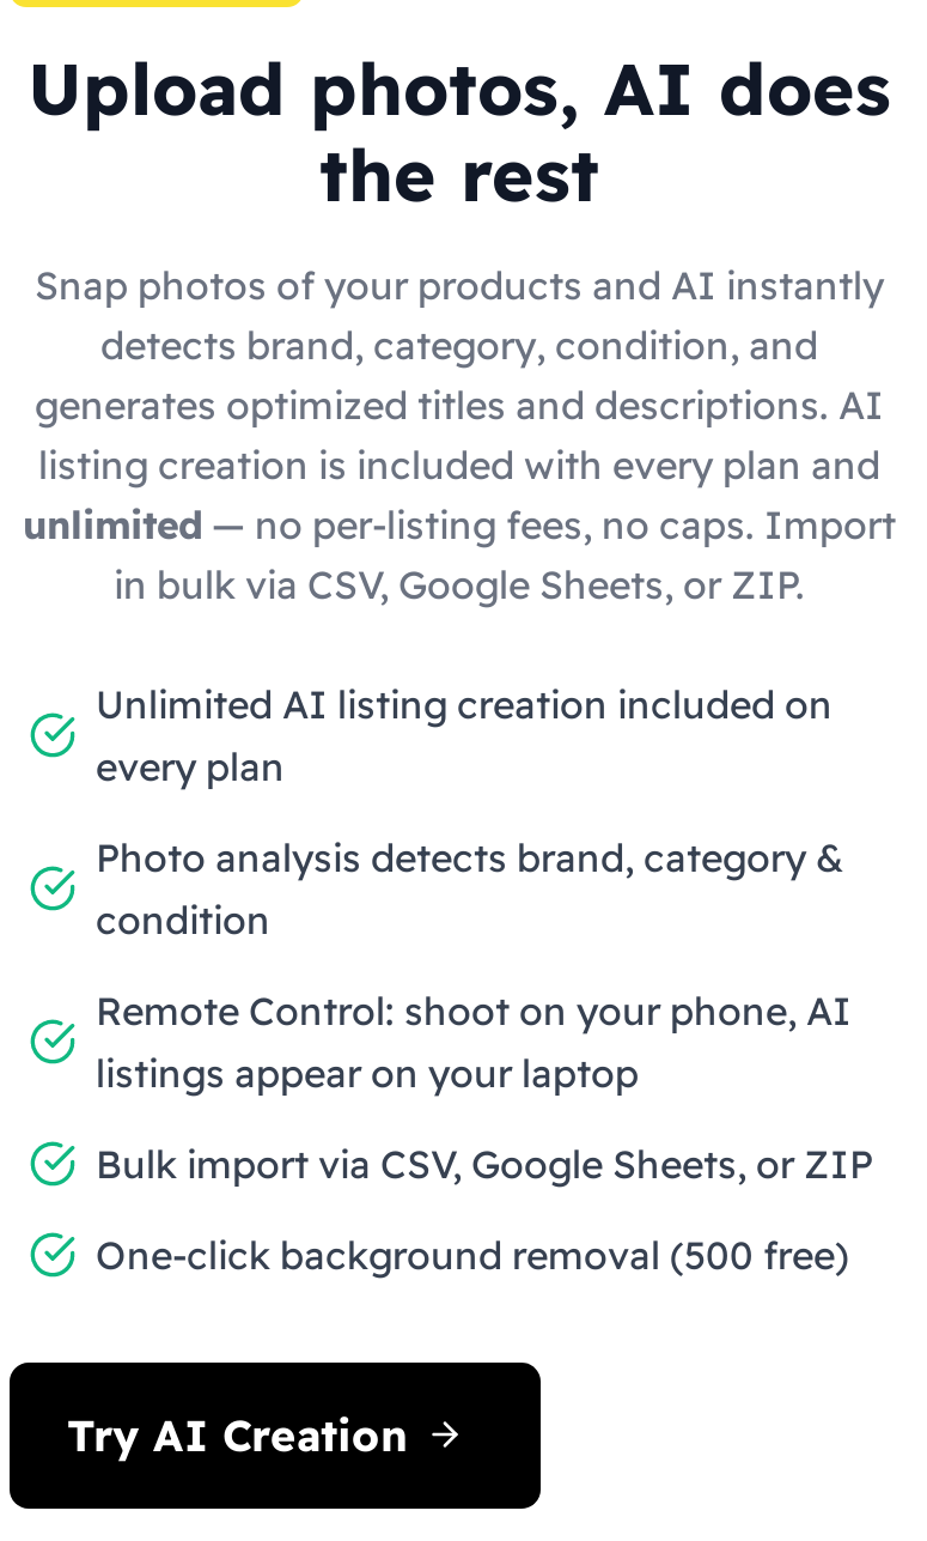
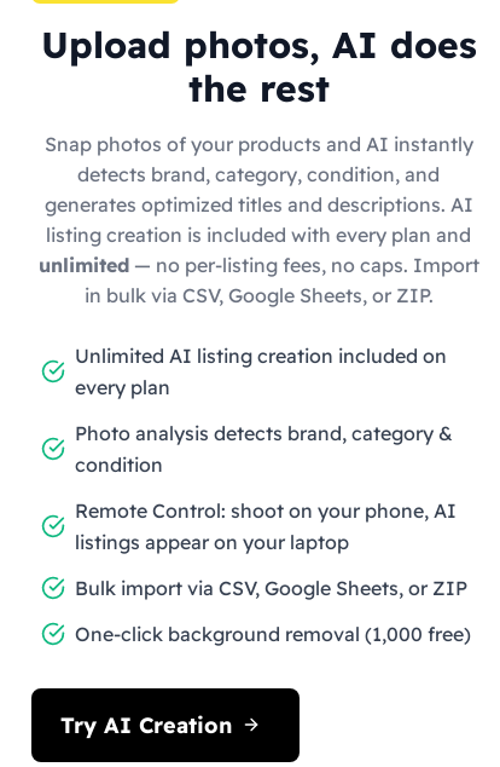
[96,1231,849,1279] One-click background removal (500 free) -> [75,622,471,646] One-click background removal (1,000 free)

